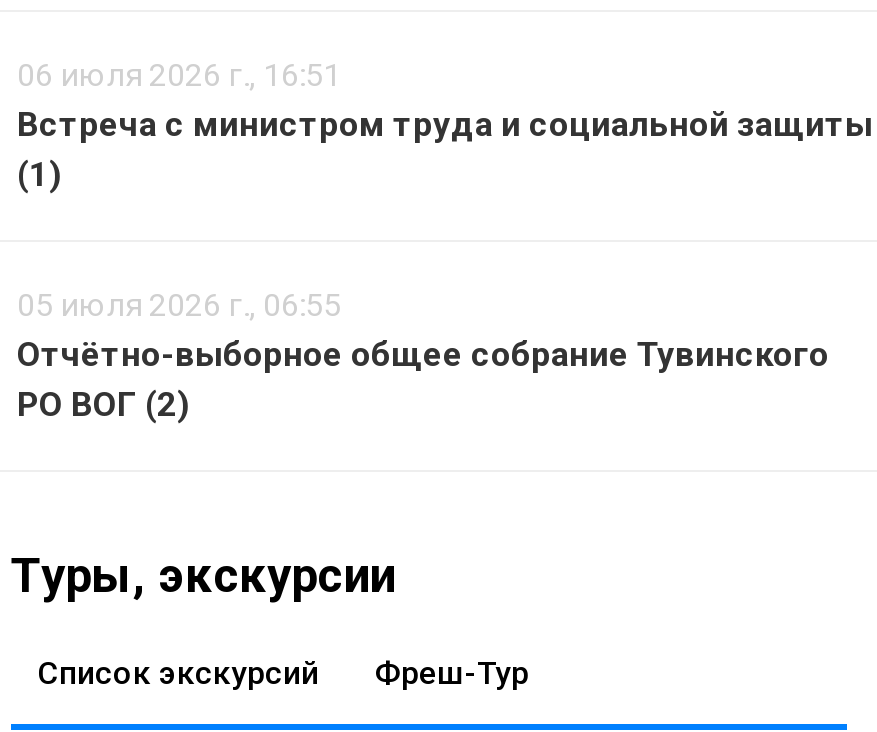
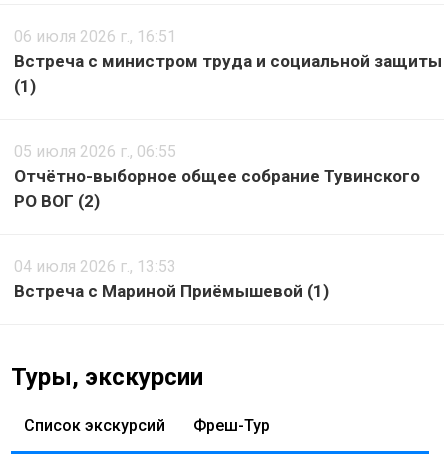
none -> [14,257,329,301] 04 июля 2026 г., 13:53 | Встреча с Мариной Приёмышевой (1)

